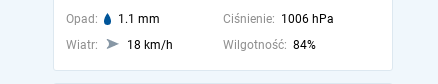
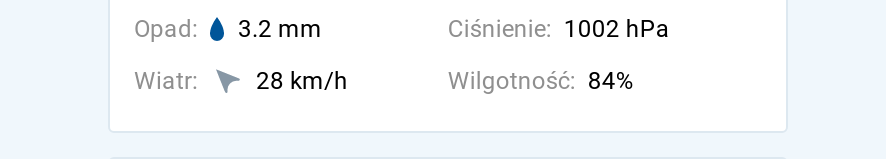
[66,12,160,26] Opad: 1.1 mm -> [134,15,322,43] Opad: 3.2 mm
[223,12,334,26] Ciśnienie: 1006 hPa -> [448,15,670,43] Ciśnienie: 1002 hPa
[127,38,173,52] 18 km/h -> [256,67,348,95] 28 km/h

